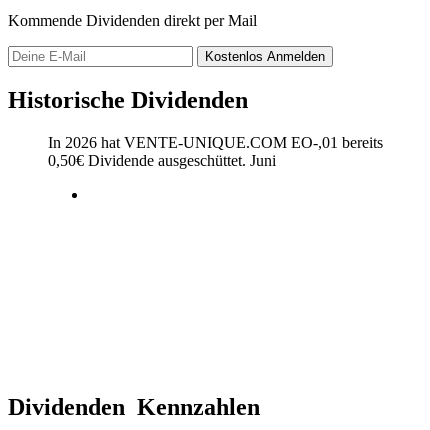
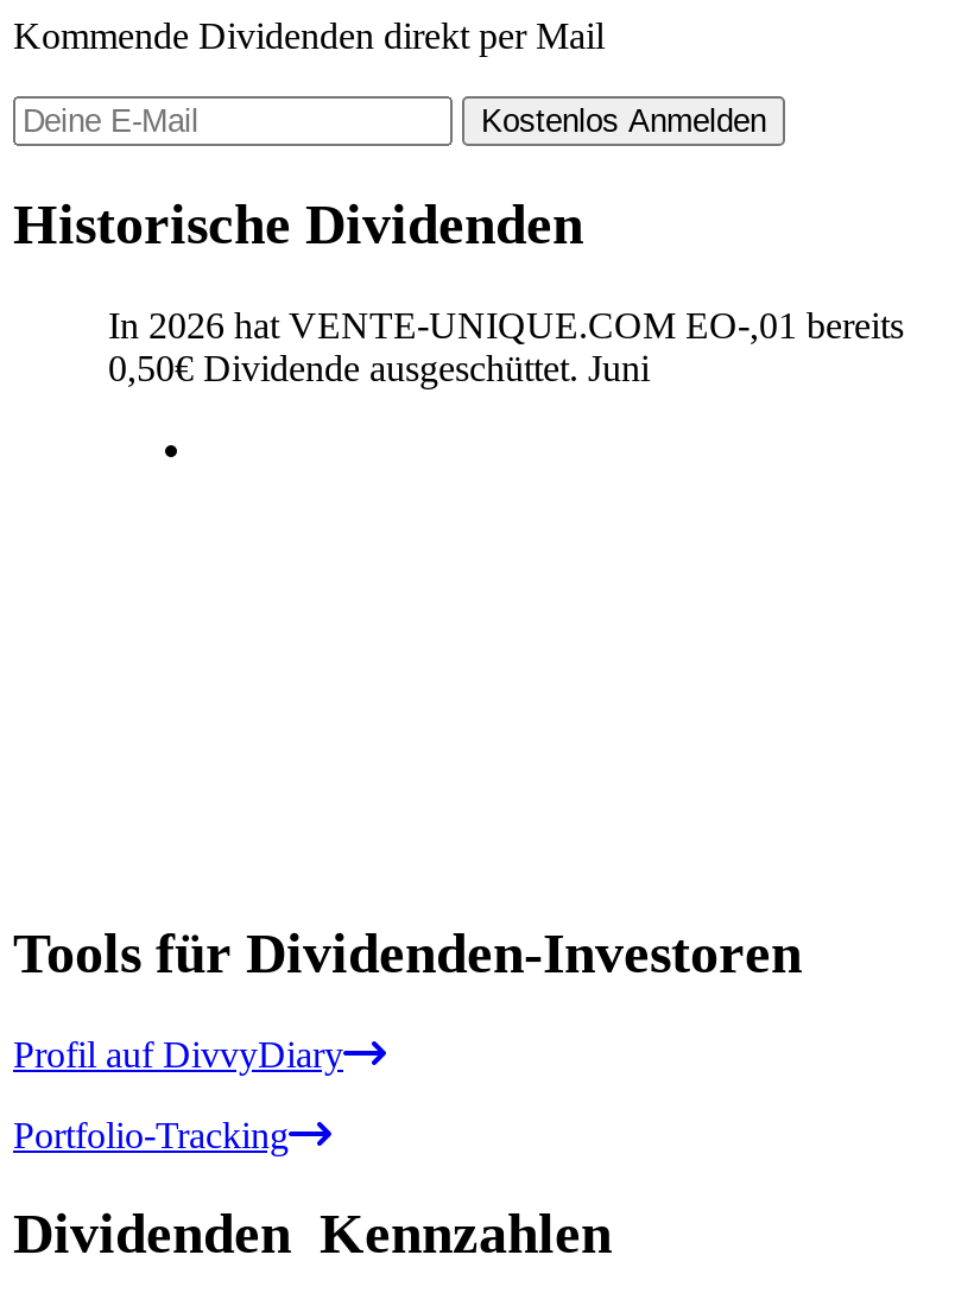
none -> [13,922,802,1154] Tools für Dividenden-Investoren | Profil auf DivvyDiary | Portfolio-Tracking

